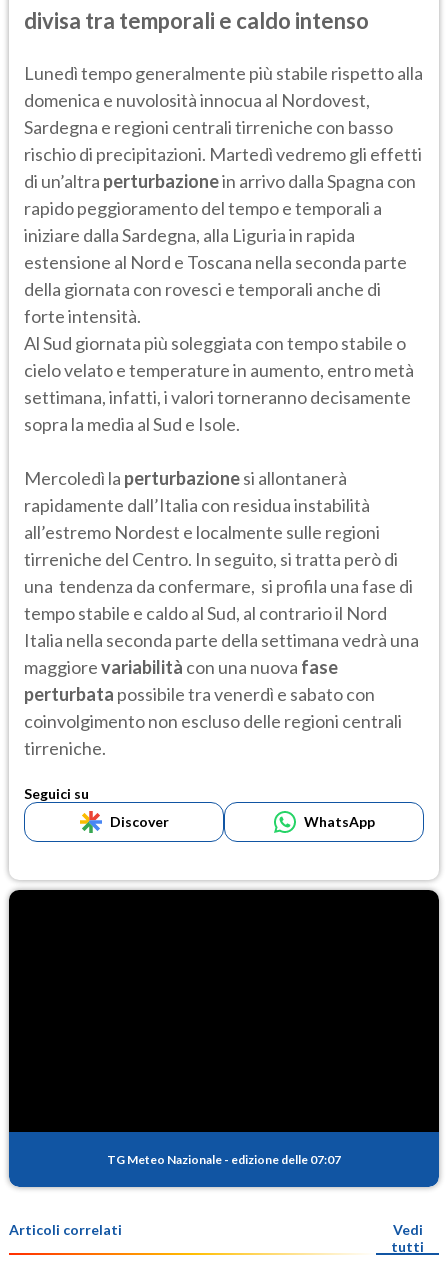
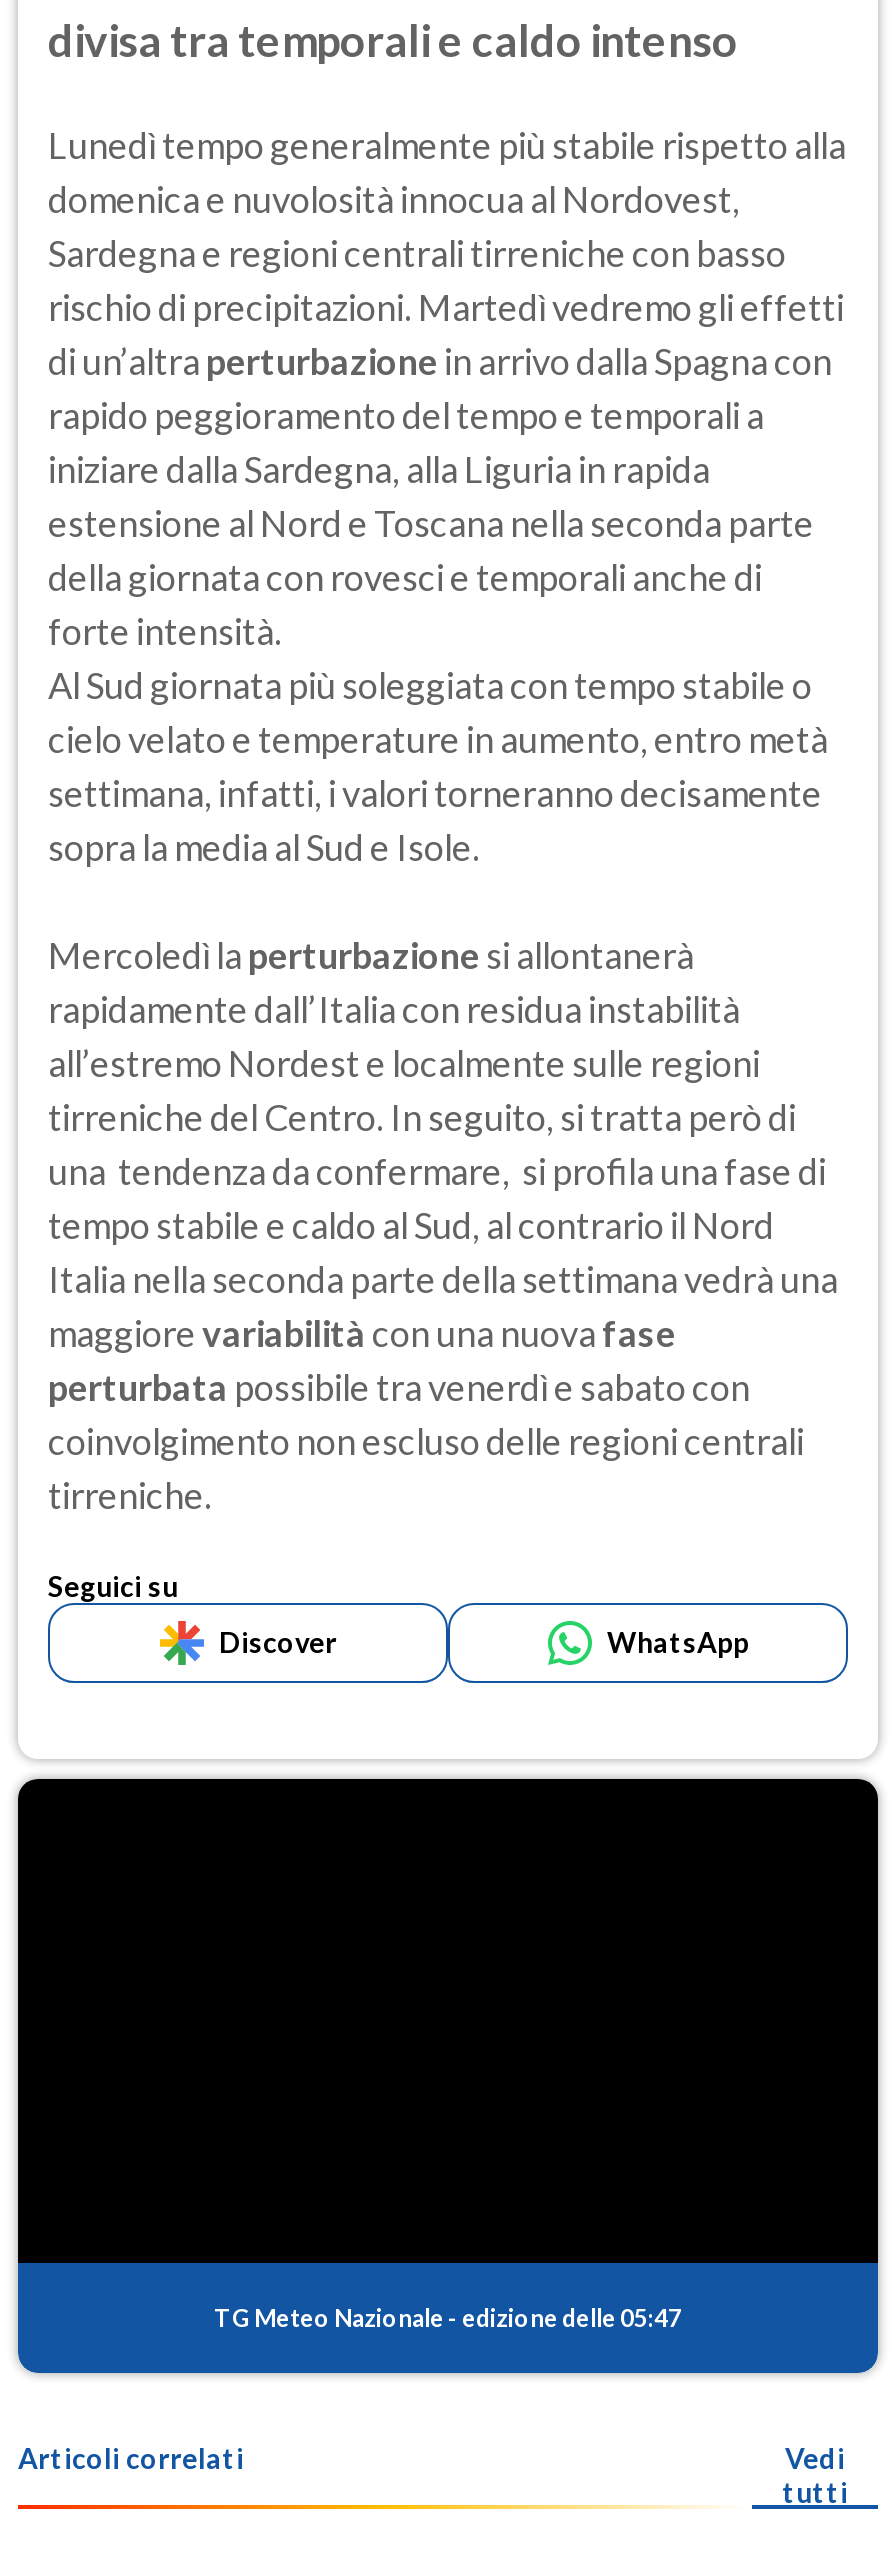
[107,1152,341,1167] TG Meteo Nazionale - edizione delle 07:07 -> [214,2303,682,2333] TG Meteo Nazionale - edizione delle 05:47

